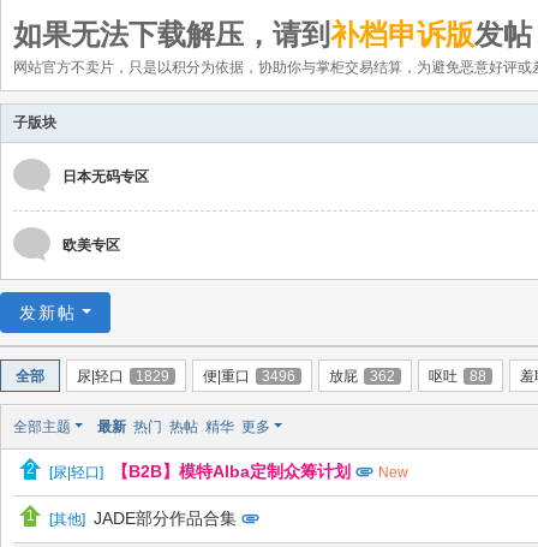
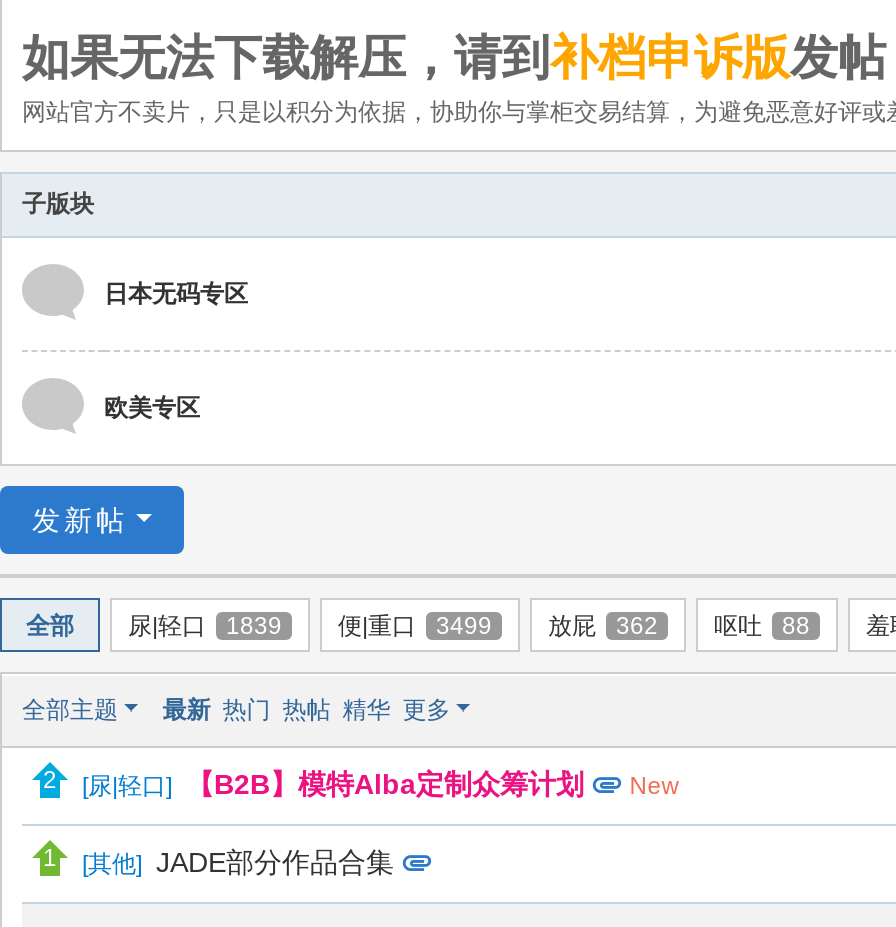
[136,368,169,385] 1829 -> [226,612,282,640] 1839
[262,368,295,385] 3496 -> [436,612,492,640] 3499

